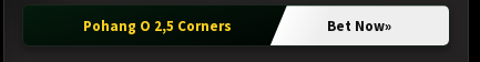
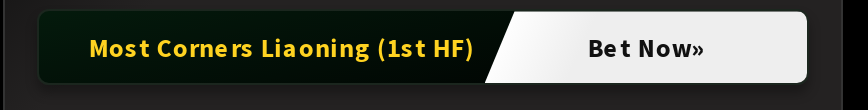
[84,16,232,35] Pohang O 2,5 Corners -> [89,31,475,65] Most Corners Liaoning (1st HF)

